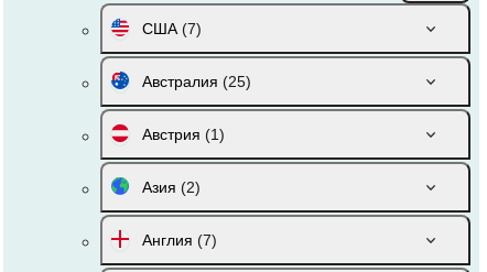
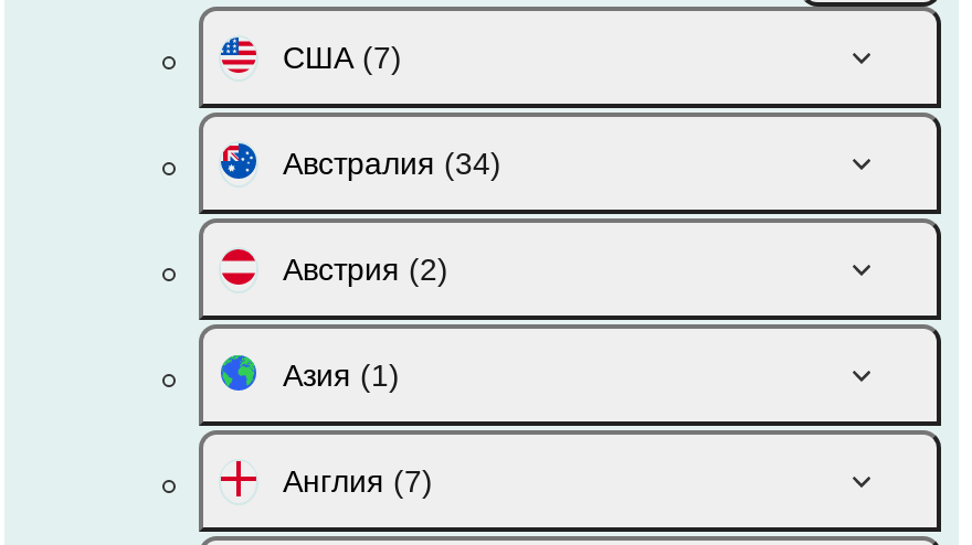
[142,73,251,90] Австралия (25) -> [283,146,501,181] Австралия (34)
[142,126,225,143] Австрия (1) -> [283,252,448,287] Австрия (2)
[142,178,201,196] Азия (2) -> [283,357,400,393] Азия (1)

